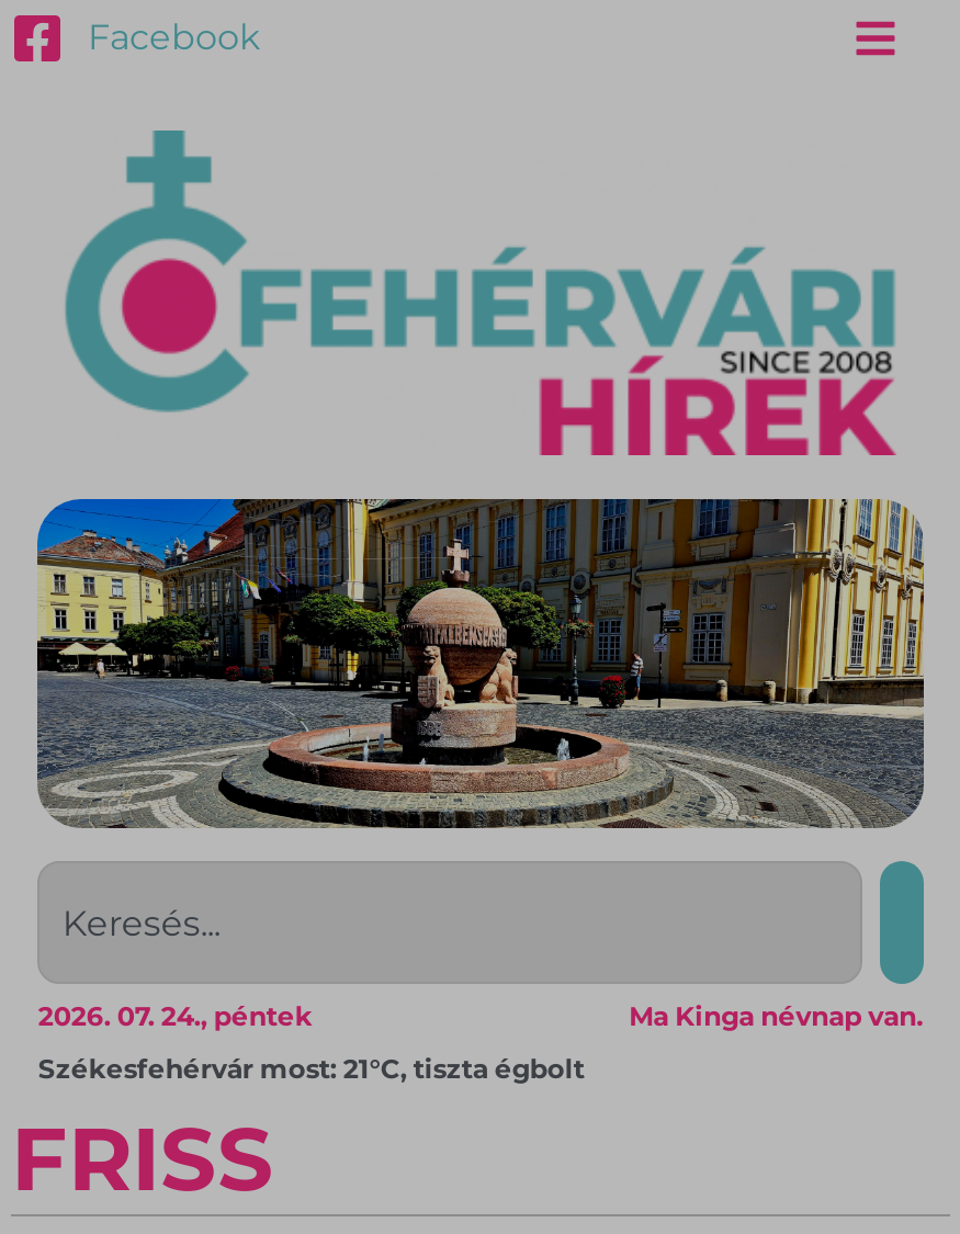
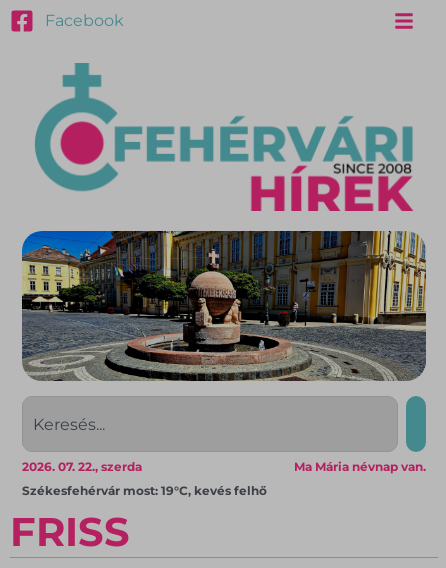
[38,999,923,1032] Ma Kinga névnap van. | 2026. 07. 24., péntek -> [22,459,426,474] Ma Mária névnap van. | 2026. 07. 22., szerda
[38,1052,585,1085] Székesfehérvár most: 21°C, tiszta égbolt -> [22,483,267,498] Székesfehérvár most: 19°C, kevés felhő

